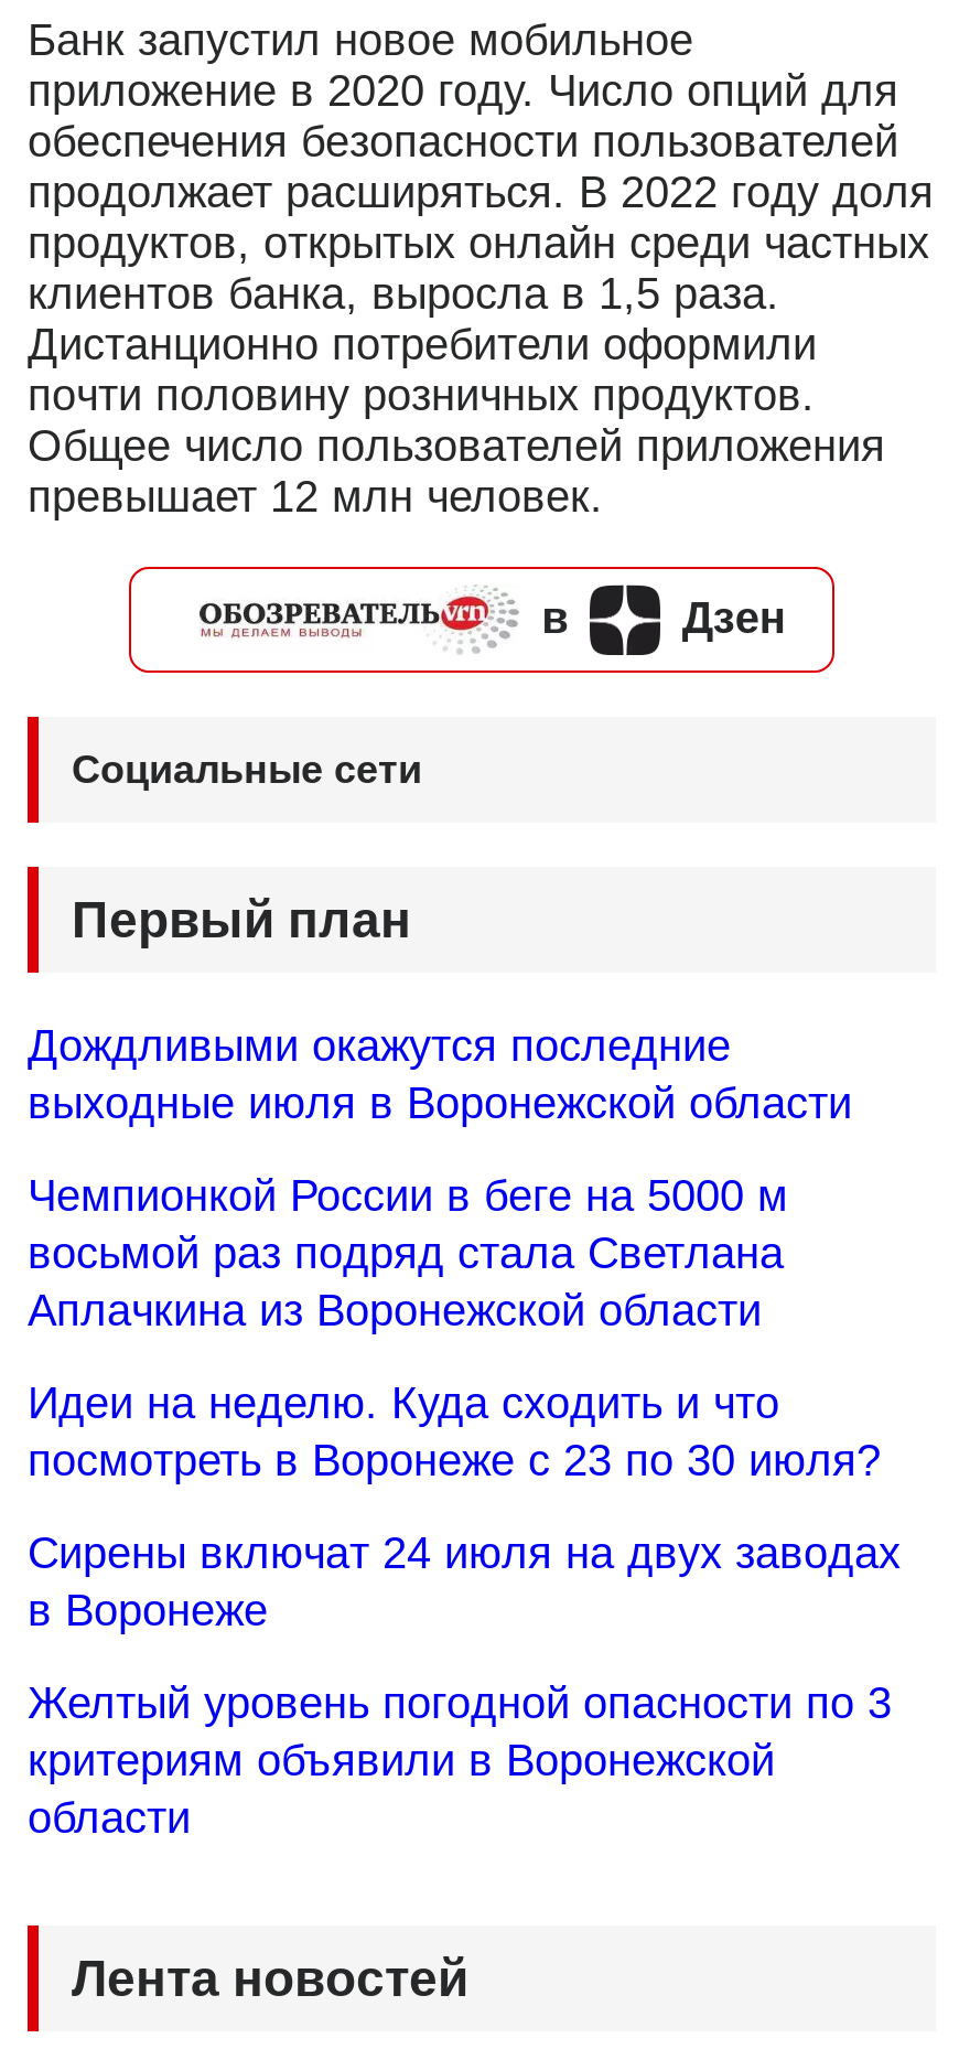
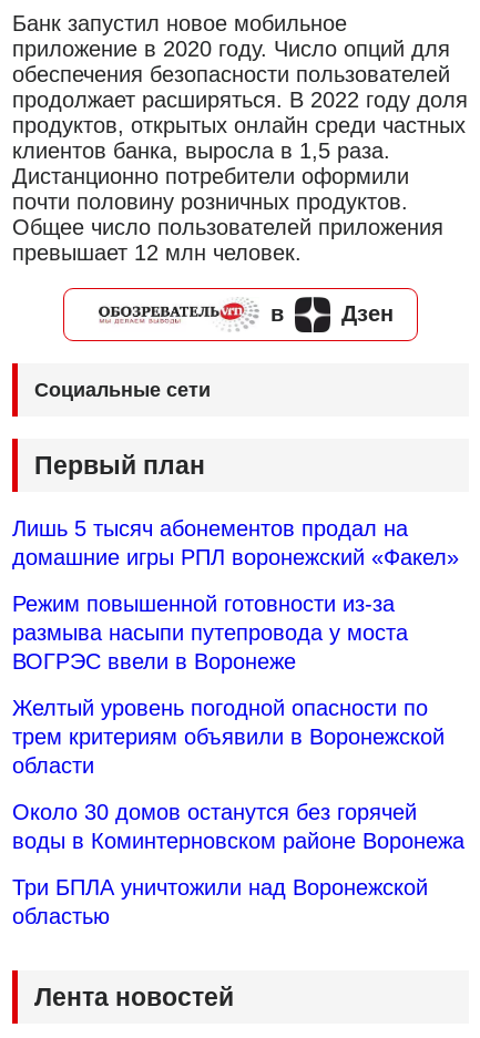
[28,1021,901,1784] Дождливыми окажутся последние | выходные июля в Воронежской области | Чемпионкой России в беге на 5000 м | восьмой раз подряд стала Светлана | Аплачкина из Воронежской области | Идеи на неделю. Куда сходить и что | посмотреть в Воронеже с 23 по 30 июля? | Сирены включат 24 июля на двух заводах | в Воронеже | Желтый уровень погодной опасности по 3 | критериям объявили в Воронежской -> [12,516,459,749] Лишь 5 тысяч абонементов продал на | домашние игры РПЛ воронежский «Факел» | Режим повышенной готовности из-за | размыва насыпи путепровода у моста | ВОГРЭС ввели в Воронеже | Желтый уровень погодной опасности по | трем критериям объявили в Воронежской
moved [28,1793,191,1841] -> [12,753,94,777]: области
none -> [12,800,464,928] Около 30 домов останутся без горячей | воды в Коминтерновском районе Воронежа | Три БПЛА уничтожили над Воронежской | областью

